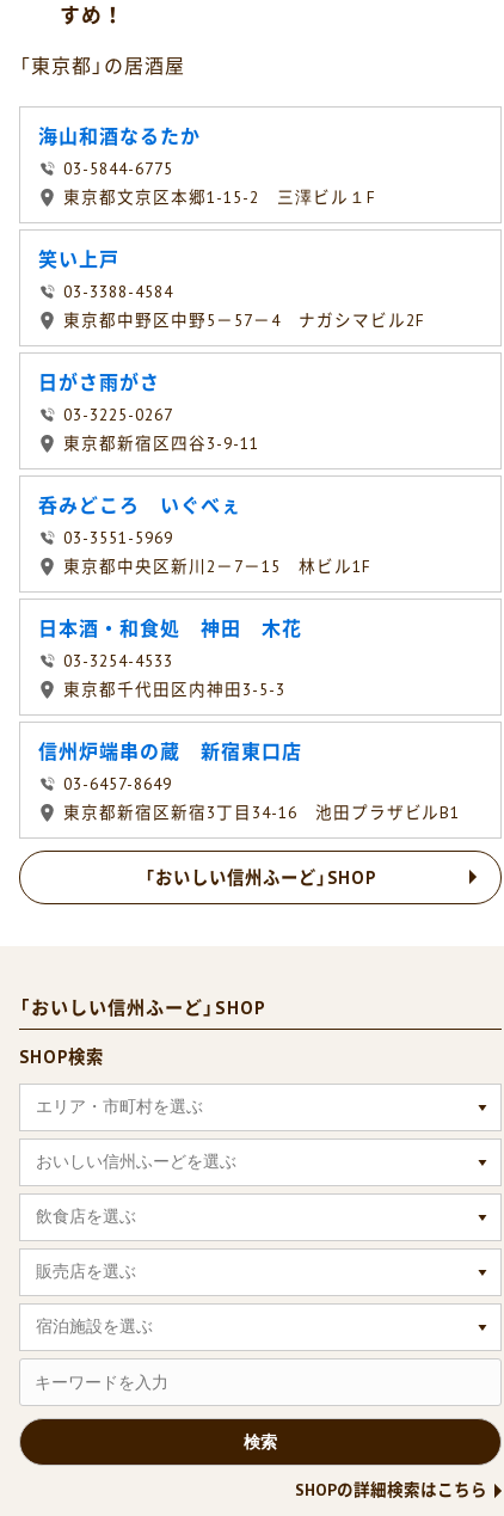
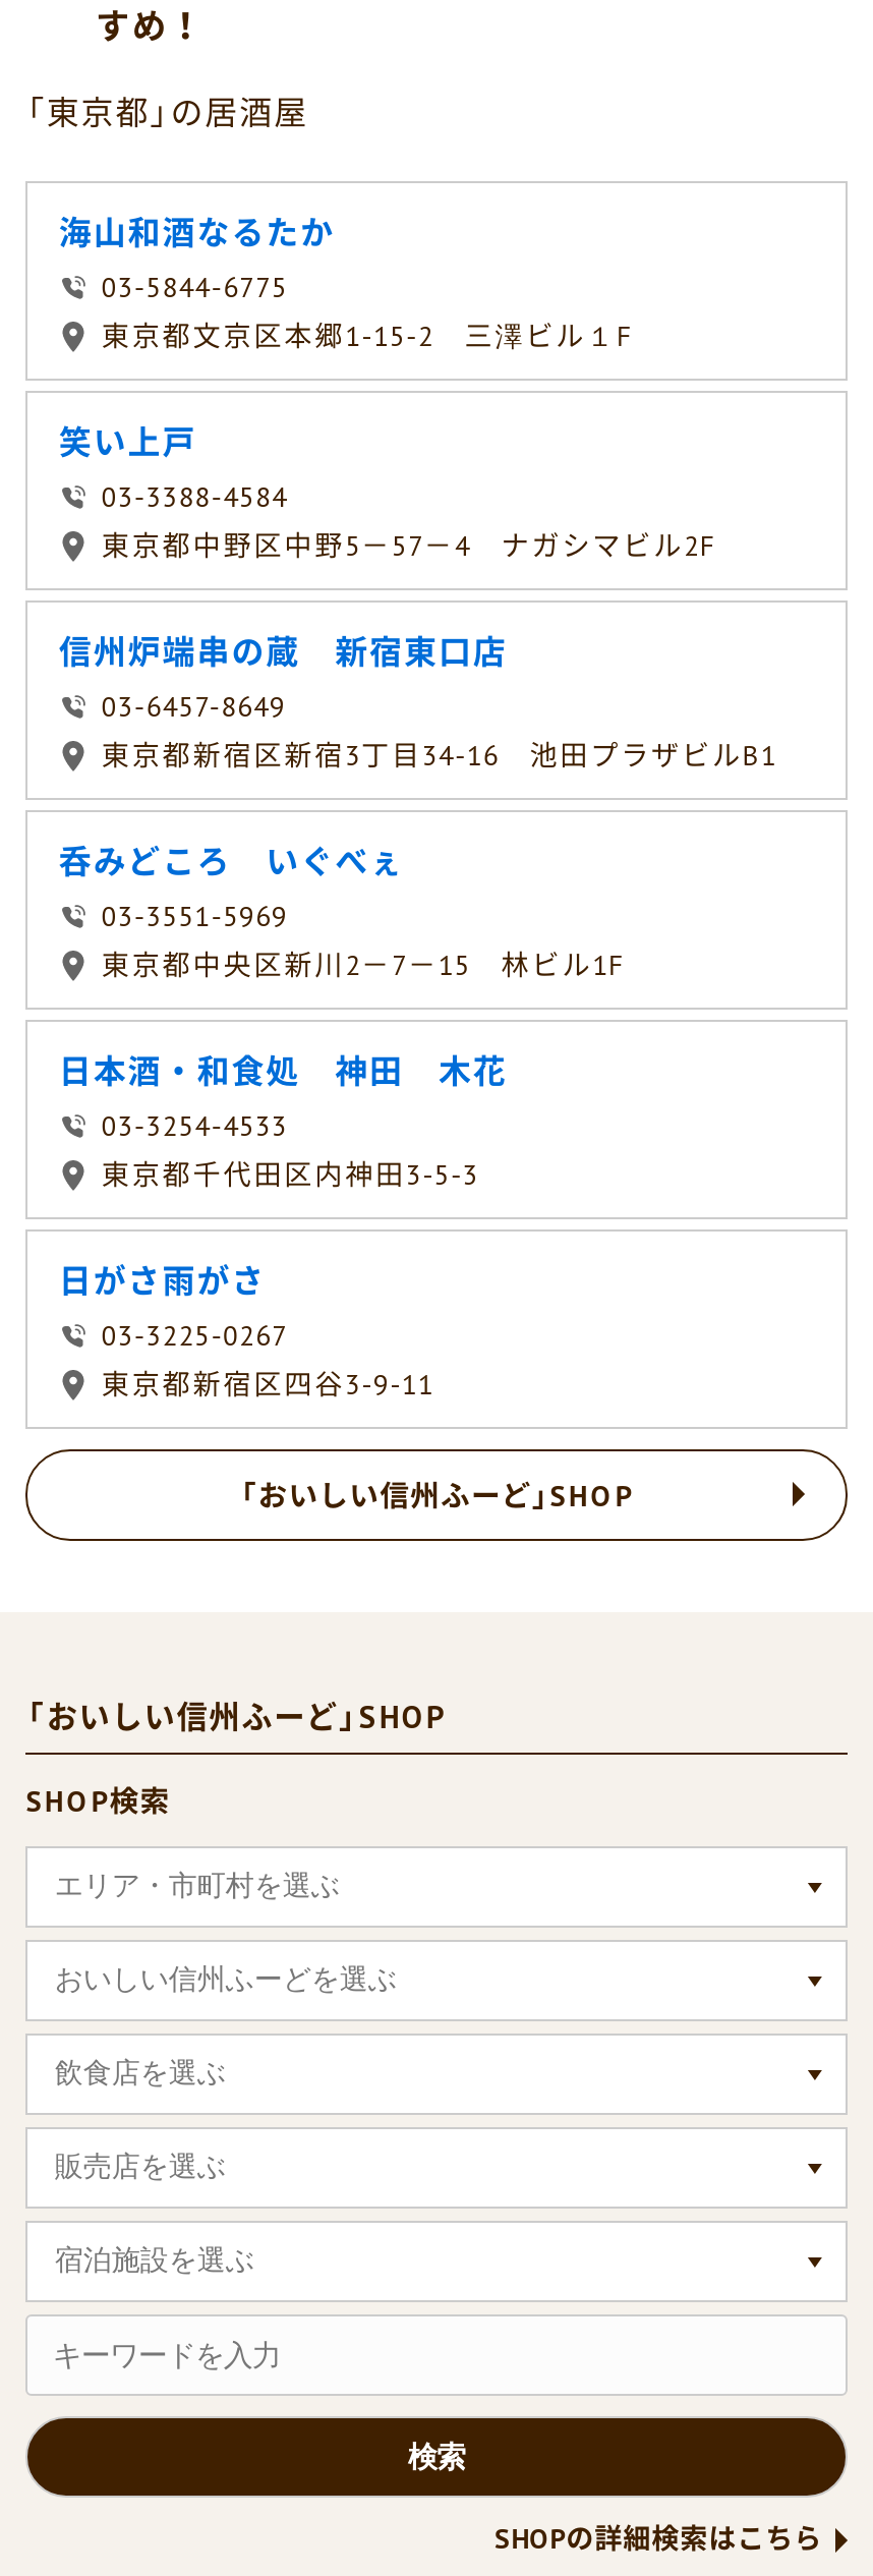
moved [39,371,259,454] -> [59,1261,434,1403]: 日がさ雨がさ | 03-3225-0267 | 東京都新宿区四谷3-9-11
moved [39,740,460,824] -> [59,632,777,774]: 信州炉端串の蔵 新宿東口店 | 03-6457-8649 | 東京都新宿区新宿3丁目34-16 池田プラザビルB1

